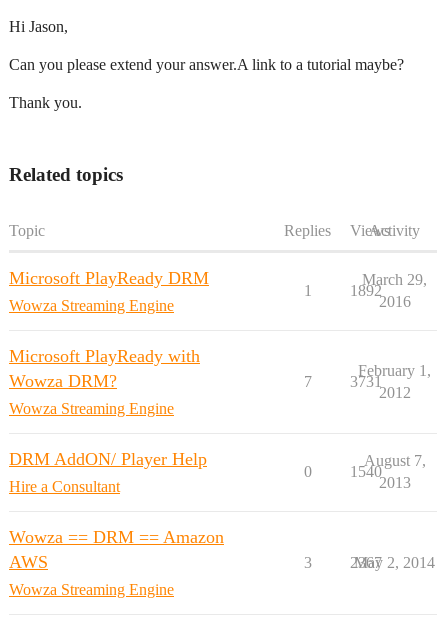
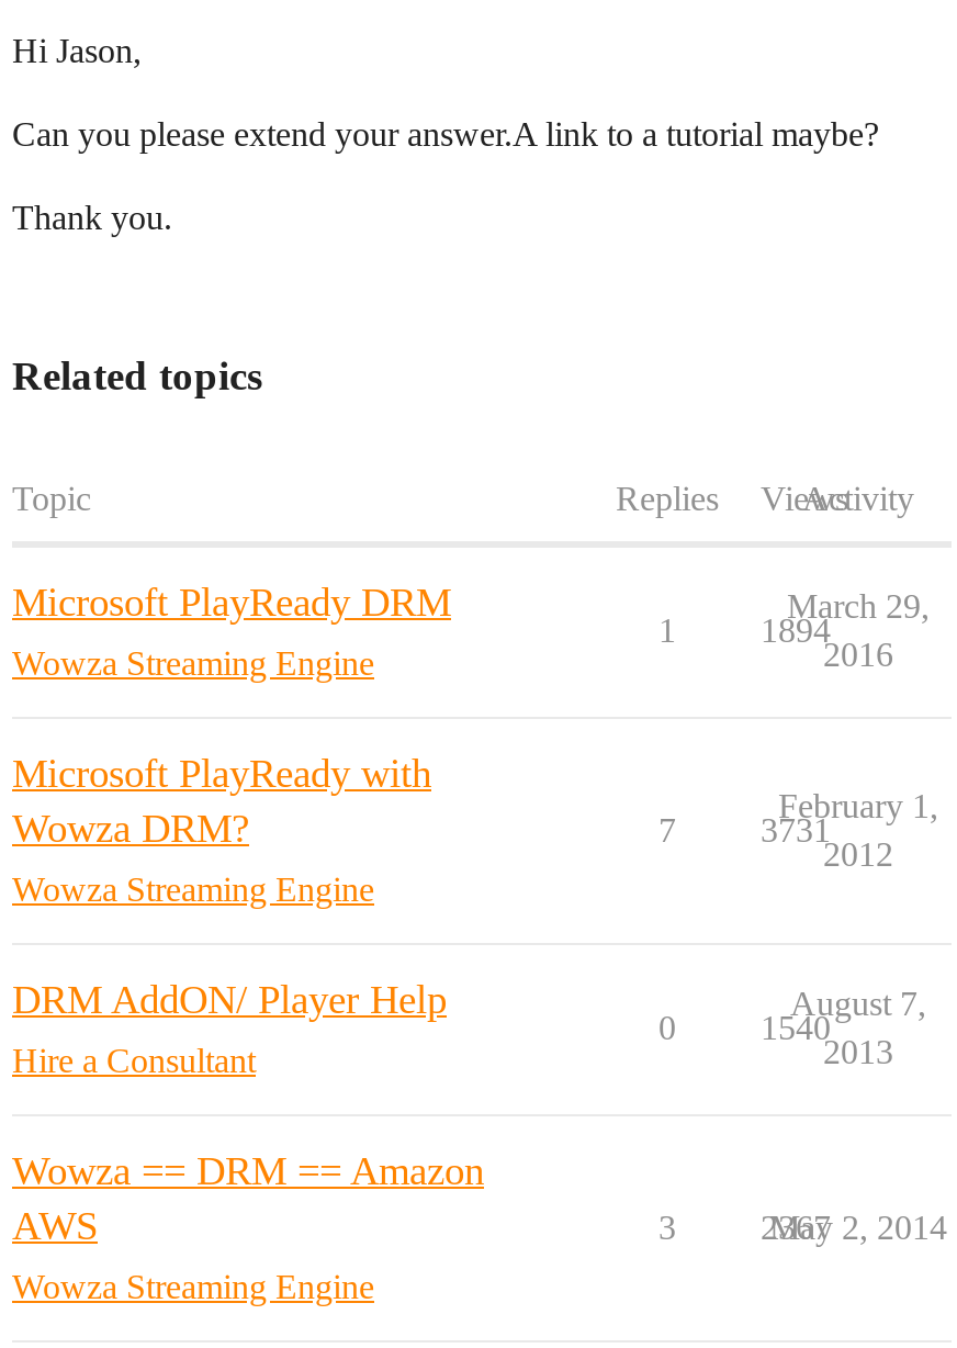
[350,282,382,299] 1892 -> [761,611,831,649] 1894

